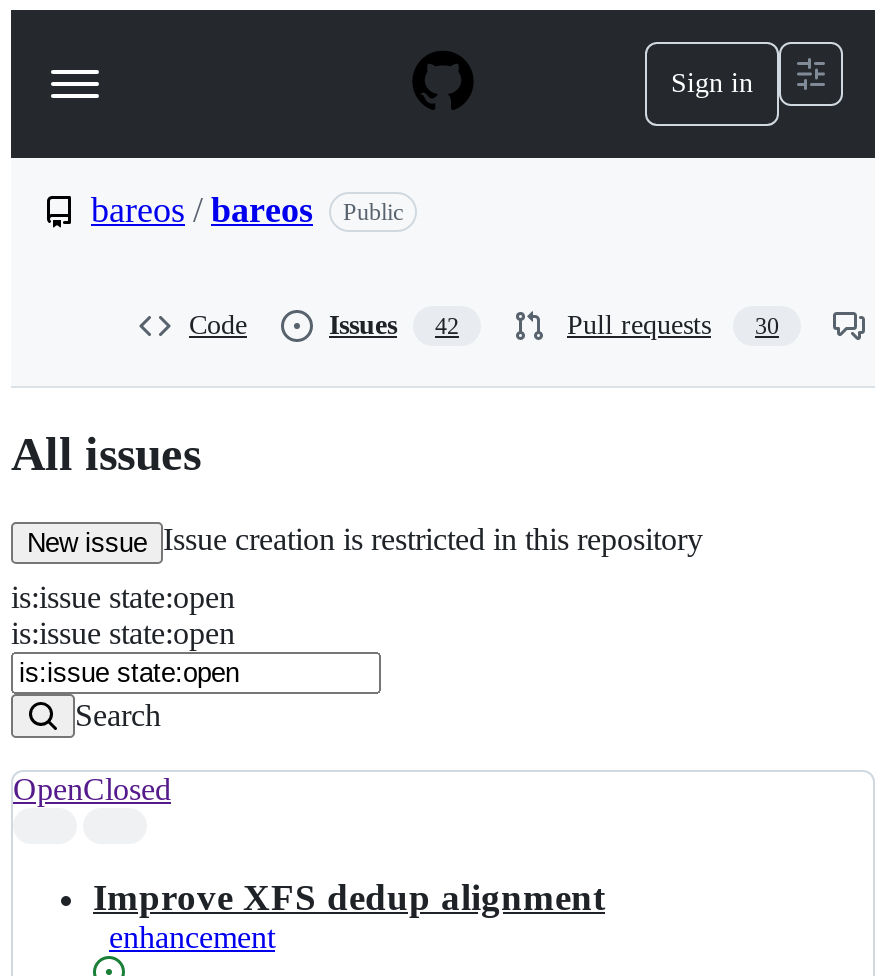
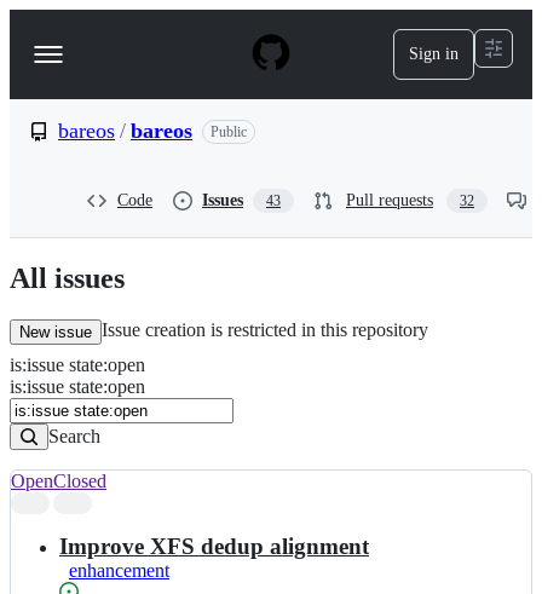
[329,310,459,340] Issues 42 -> [202,191,281,209] Issues 43
[567,310,779,340] Pull requests 30 -> [346,191,474,209] Pull requests 32

